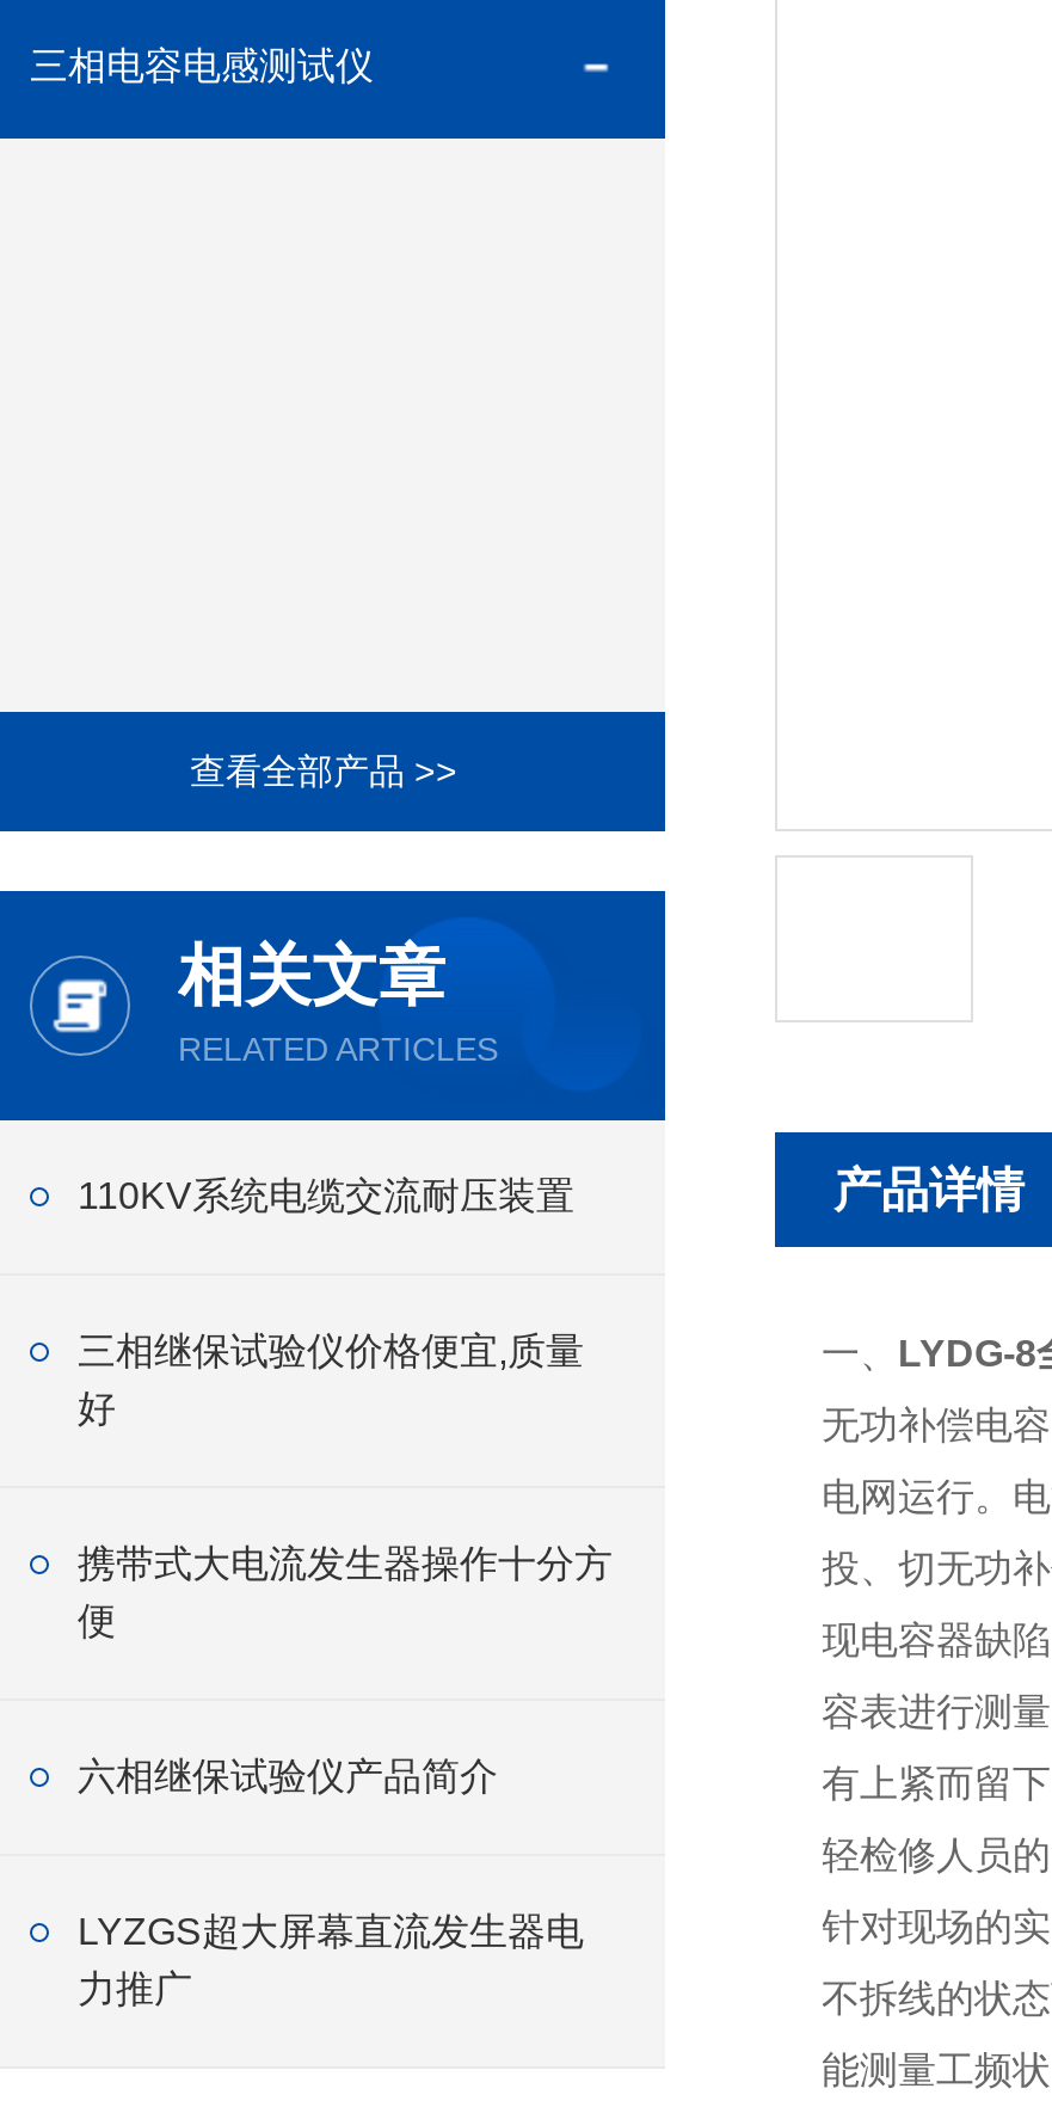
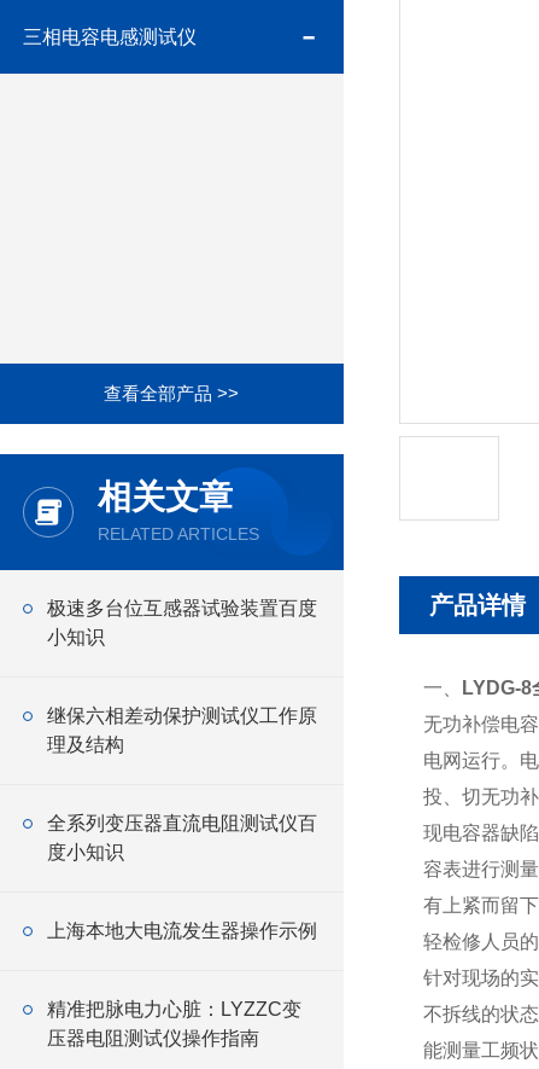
[78,1175,574,1216] 110KV系统电缆交流耐压装置 -> [47,598,317,647] 极速多台位互感器试验装置百度 | 小知识
[78,1331,584,1429] 三相继保试验仪价格便宜,质量 | 好 -> [47,705,317,755] 继保六相差动保护测试仪工作原 | 理及结构
[78,1543,613,1641] 携带式大电流发生器操作十分方 | 便 -> [47,813,317,862] 全系列变压器直流电阻测试仪百 | 度小知识
[78,1756,498,1796] 六相继保试验仪产品简介 -> [47,920,317,941] 上海本地大电流发生器操作示例
[78,1911,584,2009] LYZGS超大屏幕直流发生器电 | 力推广 -> [47,999,301,1048] 精准把脉电力心脏：LYZZC变 | 压器电阻测试仪操作指南

